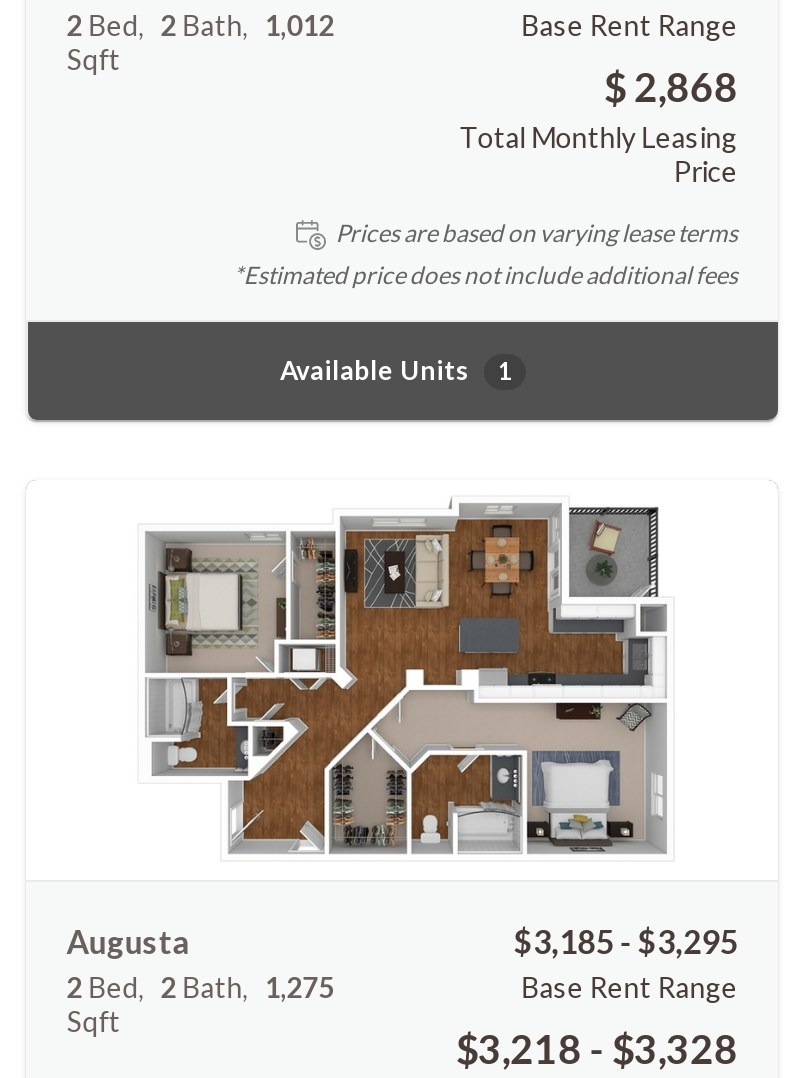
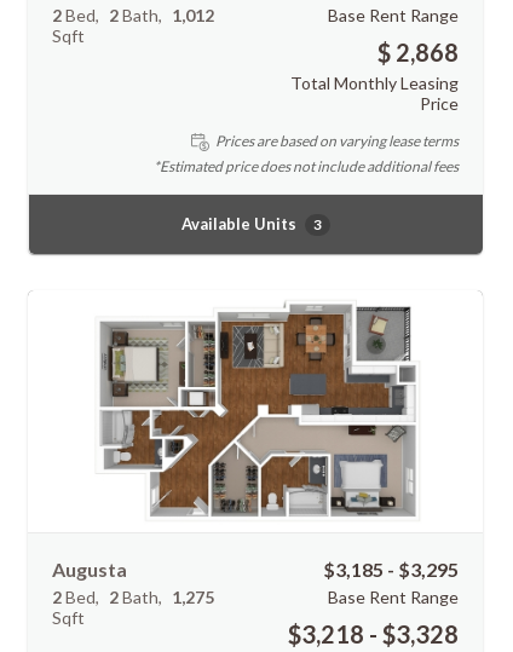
[280,354,512,386] Available Units 1 -> [181,214,322,234] Available Units 3

